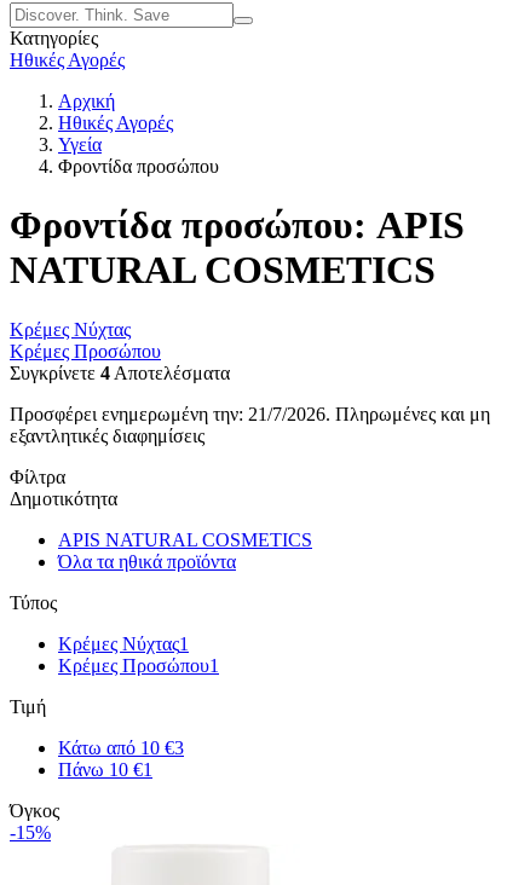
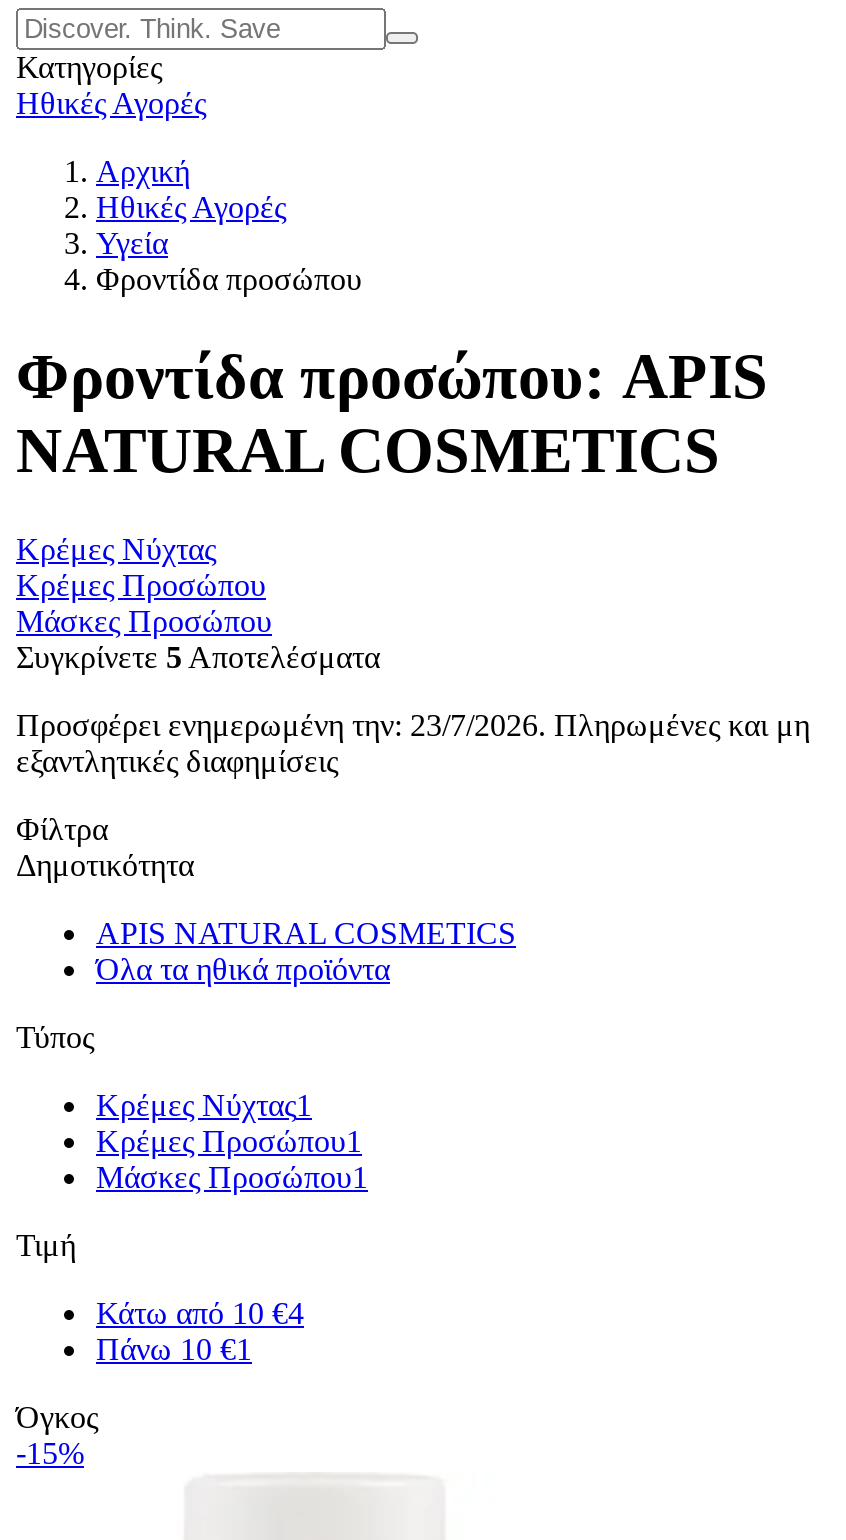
[10,363,230,383] Συγκρίνετε 4 Αποτελέσματα -> [16,604,380,674] Μάσκες Προσώπου | Συγκρίνετε 5 Αποτελέσματα
[10,404,490,424] Προσφέρει ενημερωμένη την: 21/7/2026. Πληρωμένες και μη -> [16,708,810,742] Προσφέρει ενημερωμένη την: 23/7/2026. Πληρωμένες και μη
none -> [96,1160,368,1194] Μάσκες Προσώπου1
[58,737,184,758] Κάτω από 10 €3 -> [96,1296,304,1330] Κάτω από 10 €4

